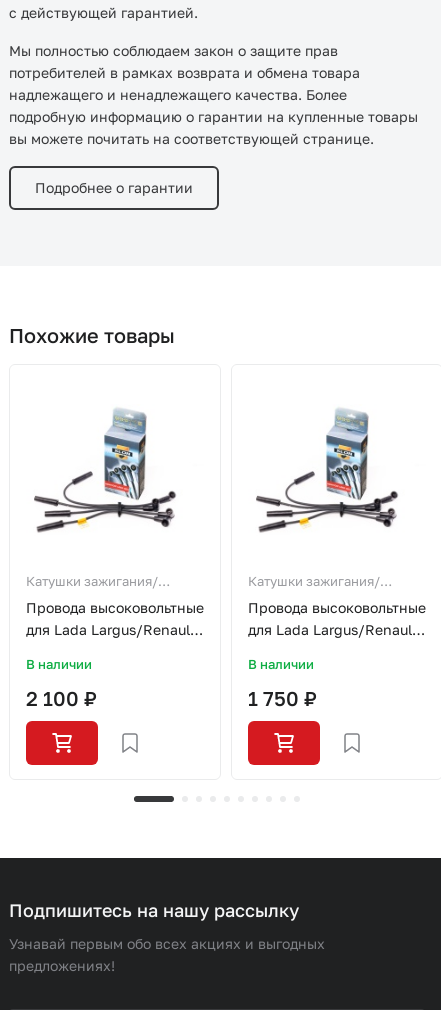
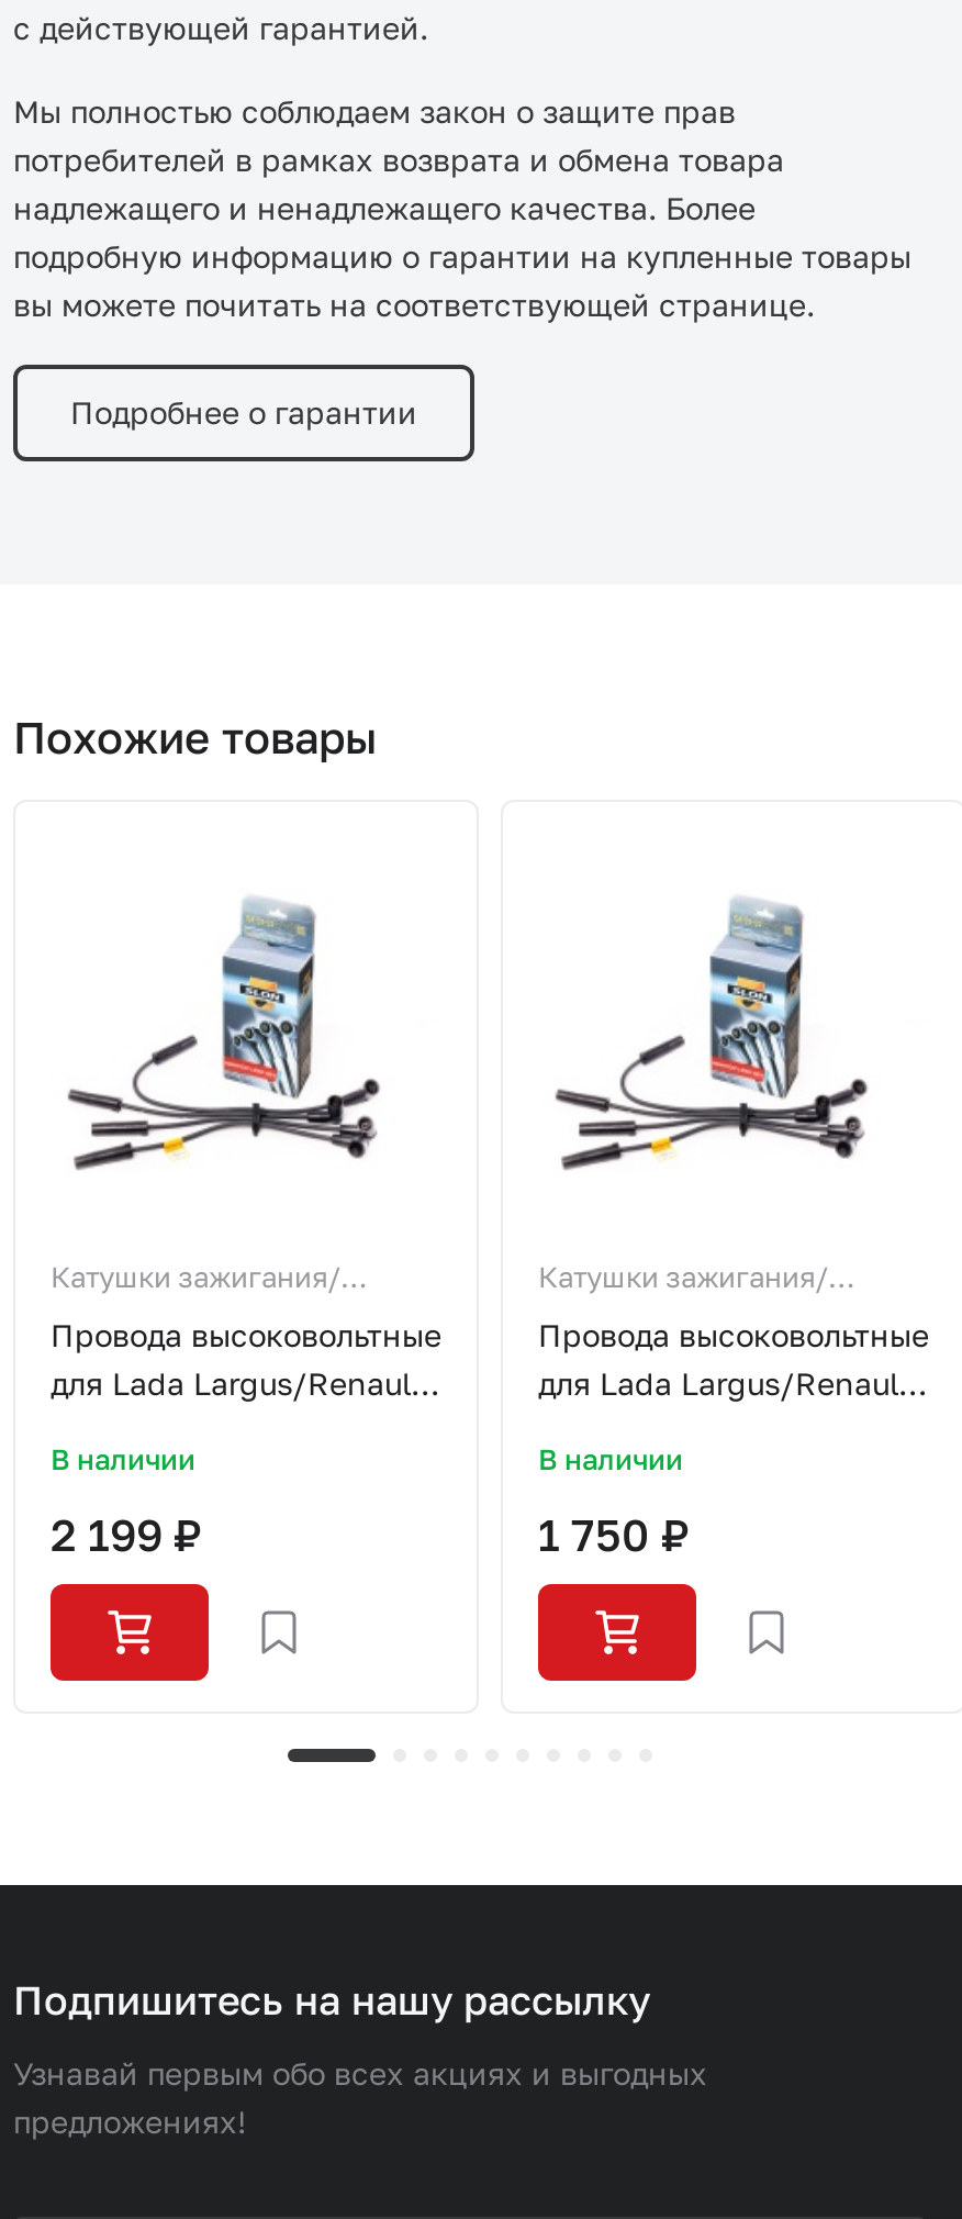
[26,686,97,710] 2 100 ₽ -> [51,1507,202,1560] 2 199 ₽

